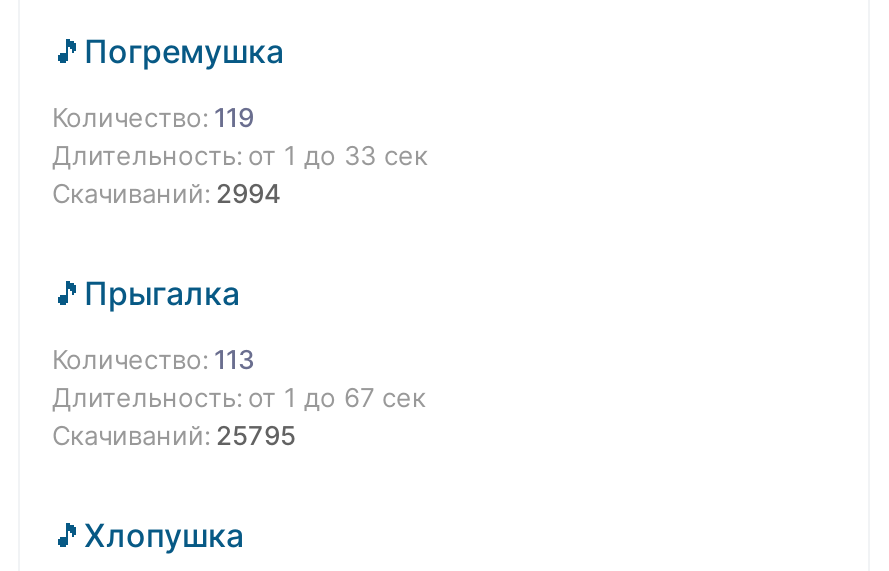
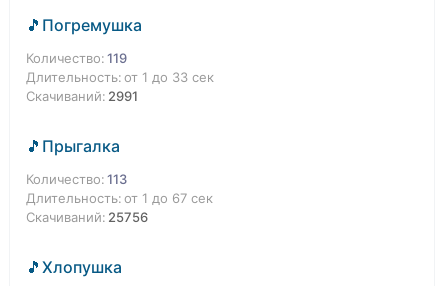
[216,177,282,209] 2994 -> [108,88,138,104] 2991
[216,419,296,451] 25795 -> [108,209,148,225] 25756

